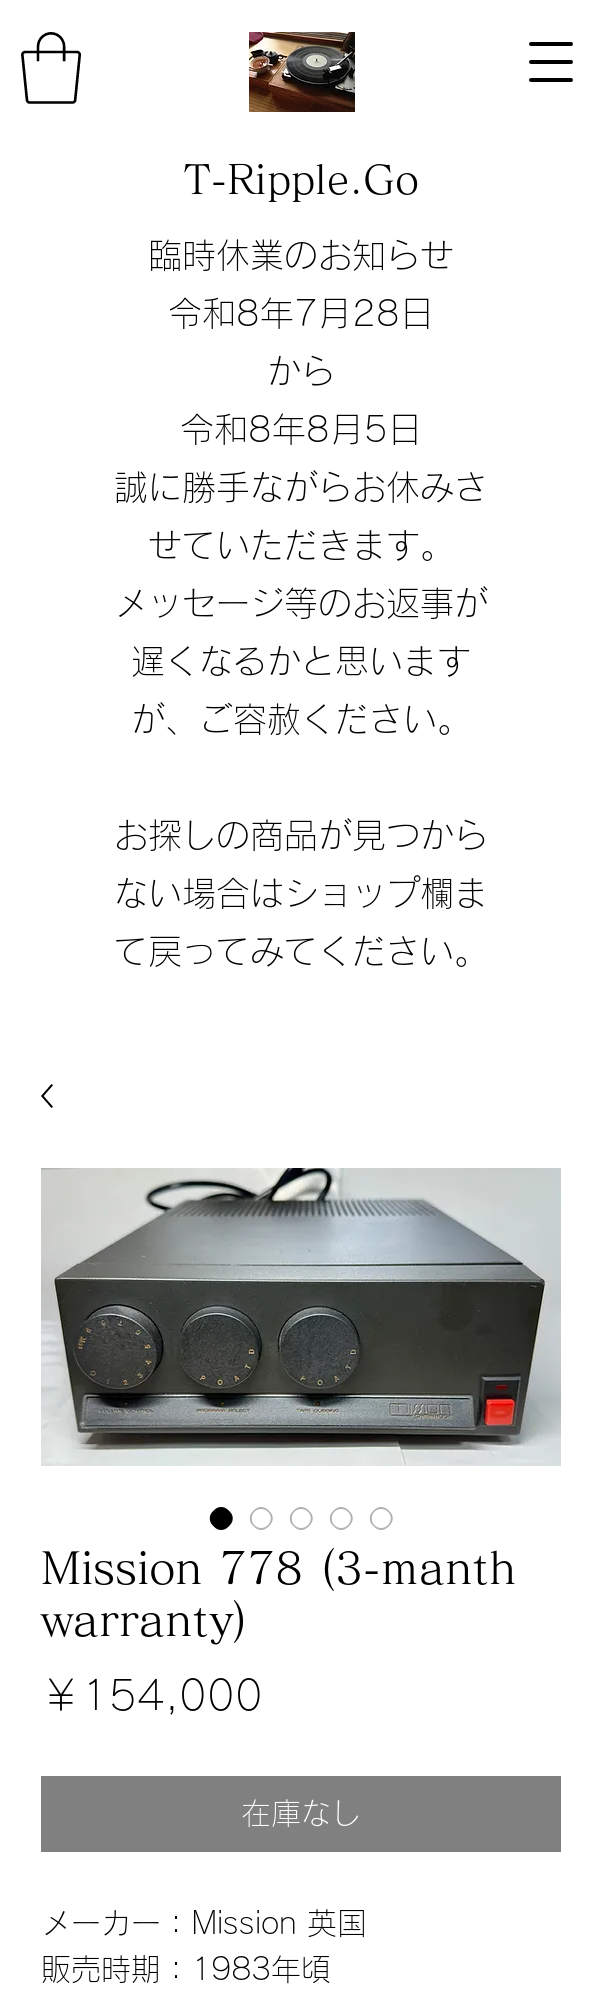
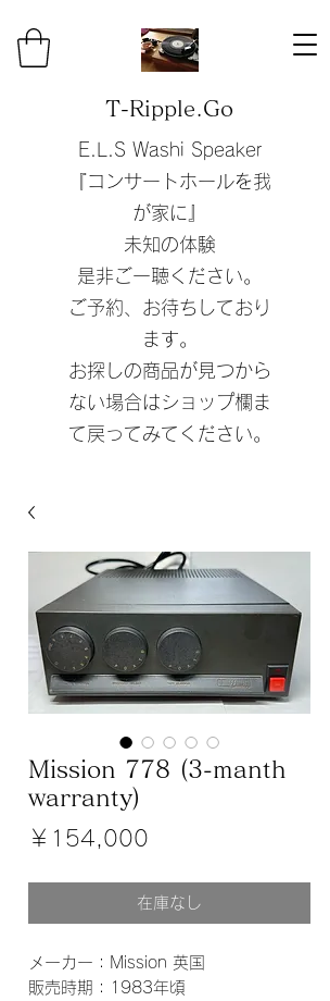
[114,237,488,735] 臨時休業のお知らせ | 令和8年7月28日 | から | 令和8年8月5日 | 誠に勝手ながらお休みさ | せていただきます。 | メッセージ等のお返事が | 遅くなるかと思います | が、ご容赦ください。 -> [68,140,271,348] E.L.S Washi Speaker | 『コンサートホールを我 | が家に』 | 未知の体験 | 是非ご一聴ください。 | ご予約、お待ちしており | ます。

